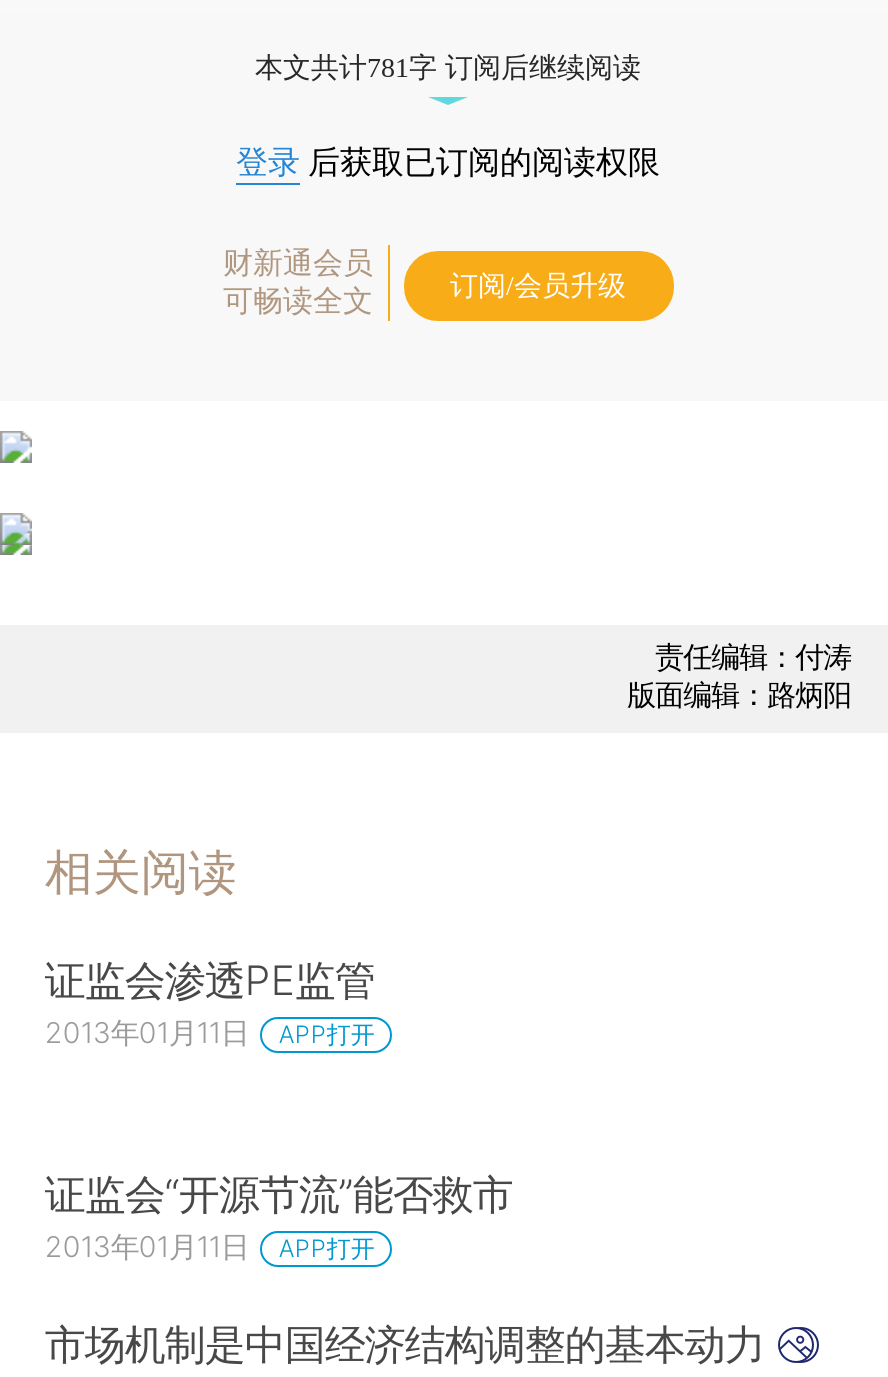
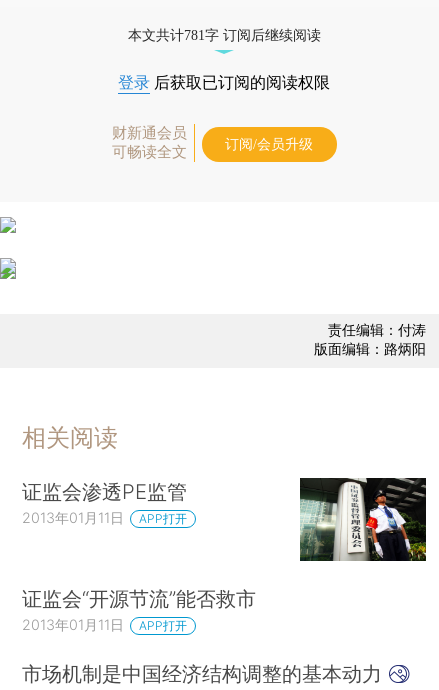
none -> [299,477,427,562] [image]

